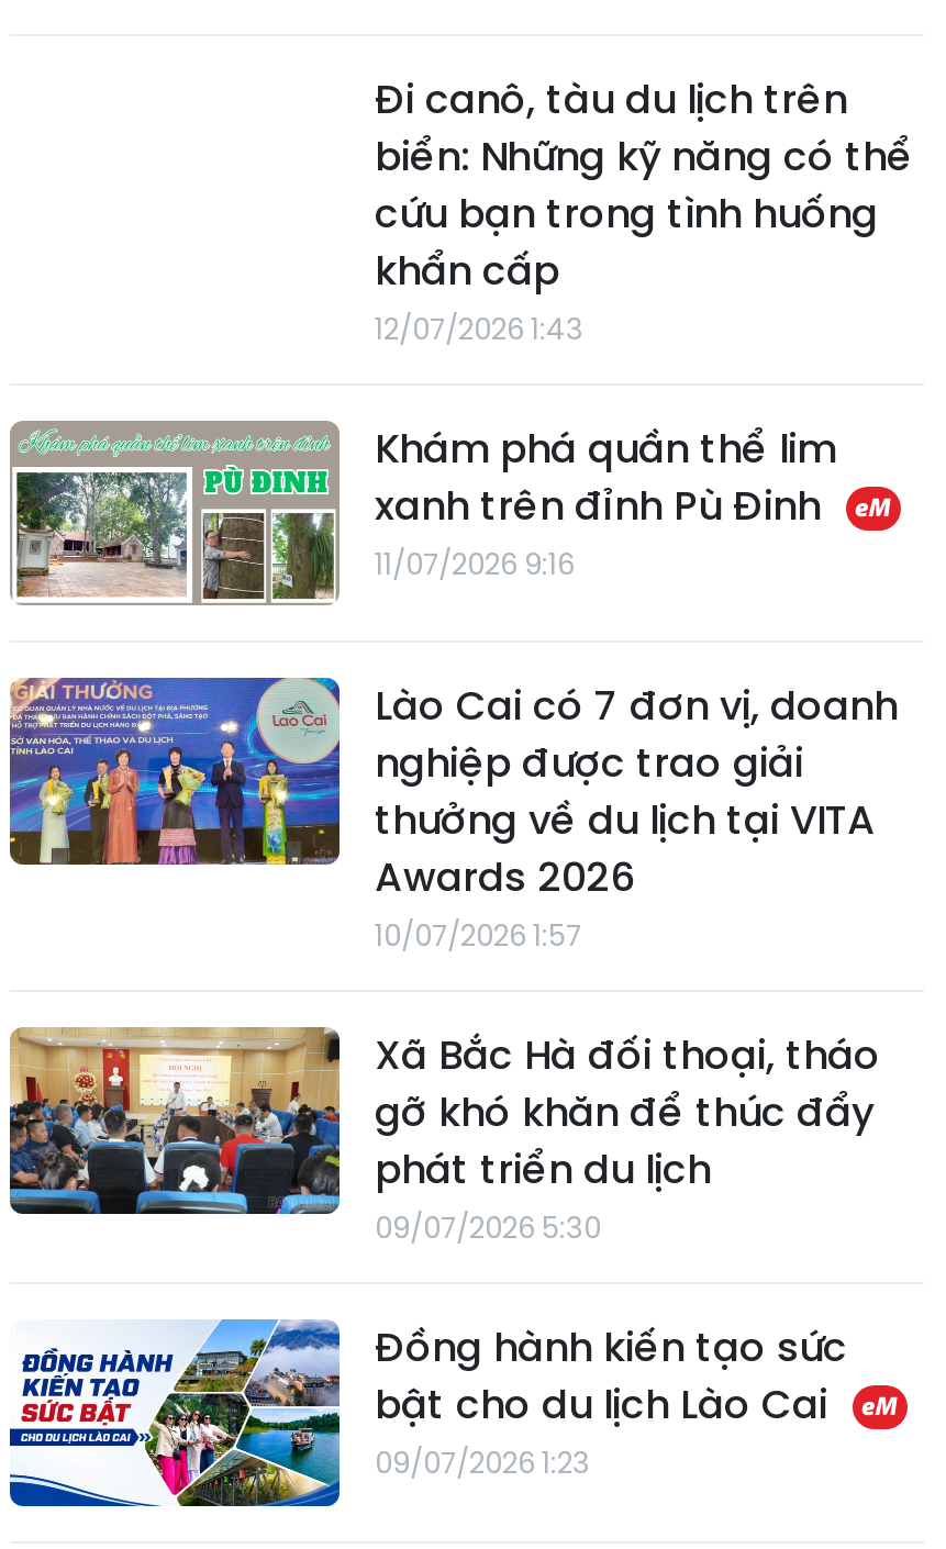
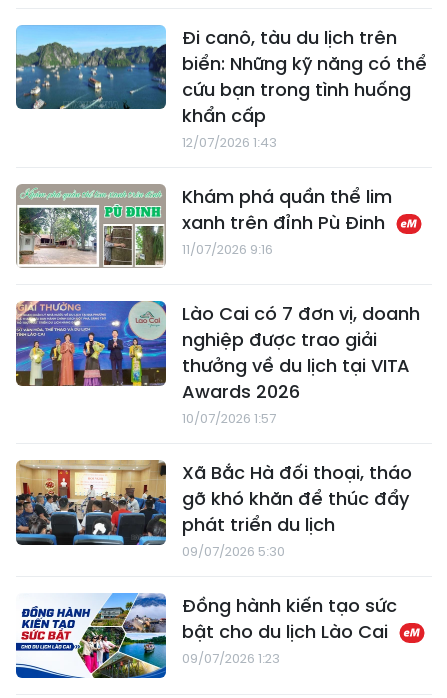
none -> [15,24,167,110] [image]

